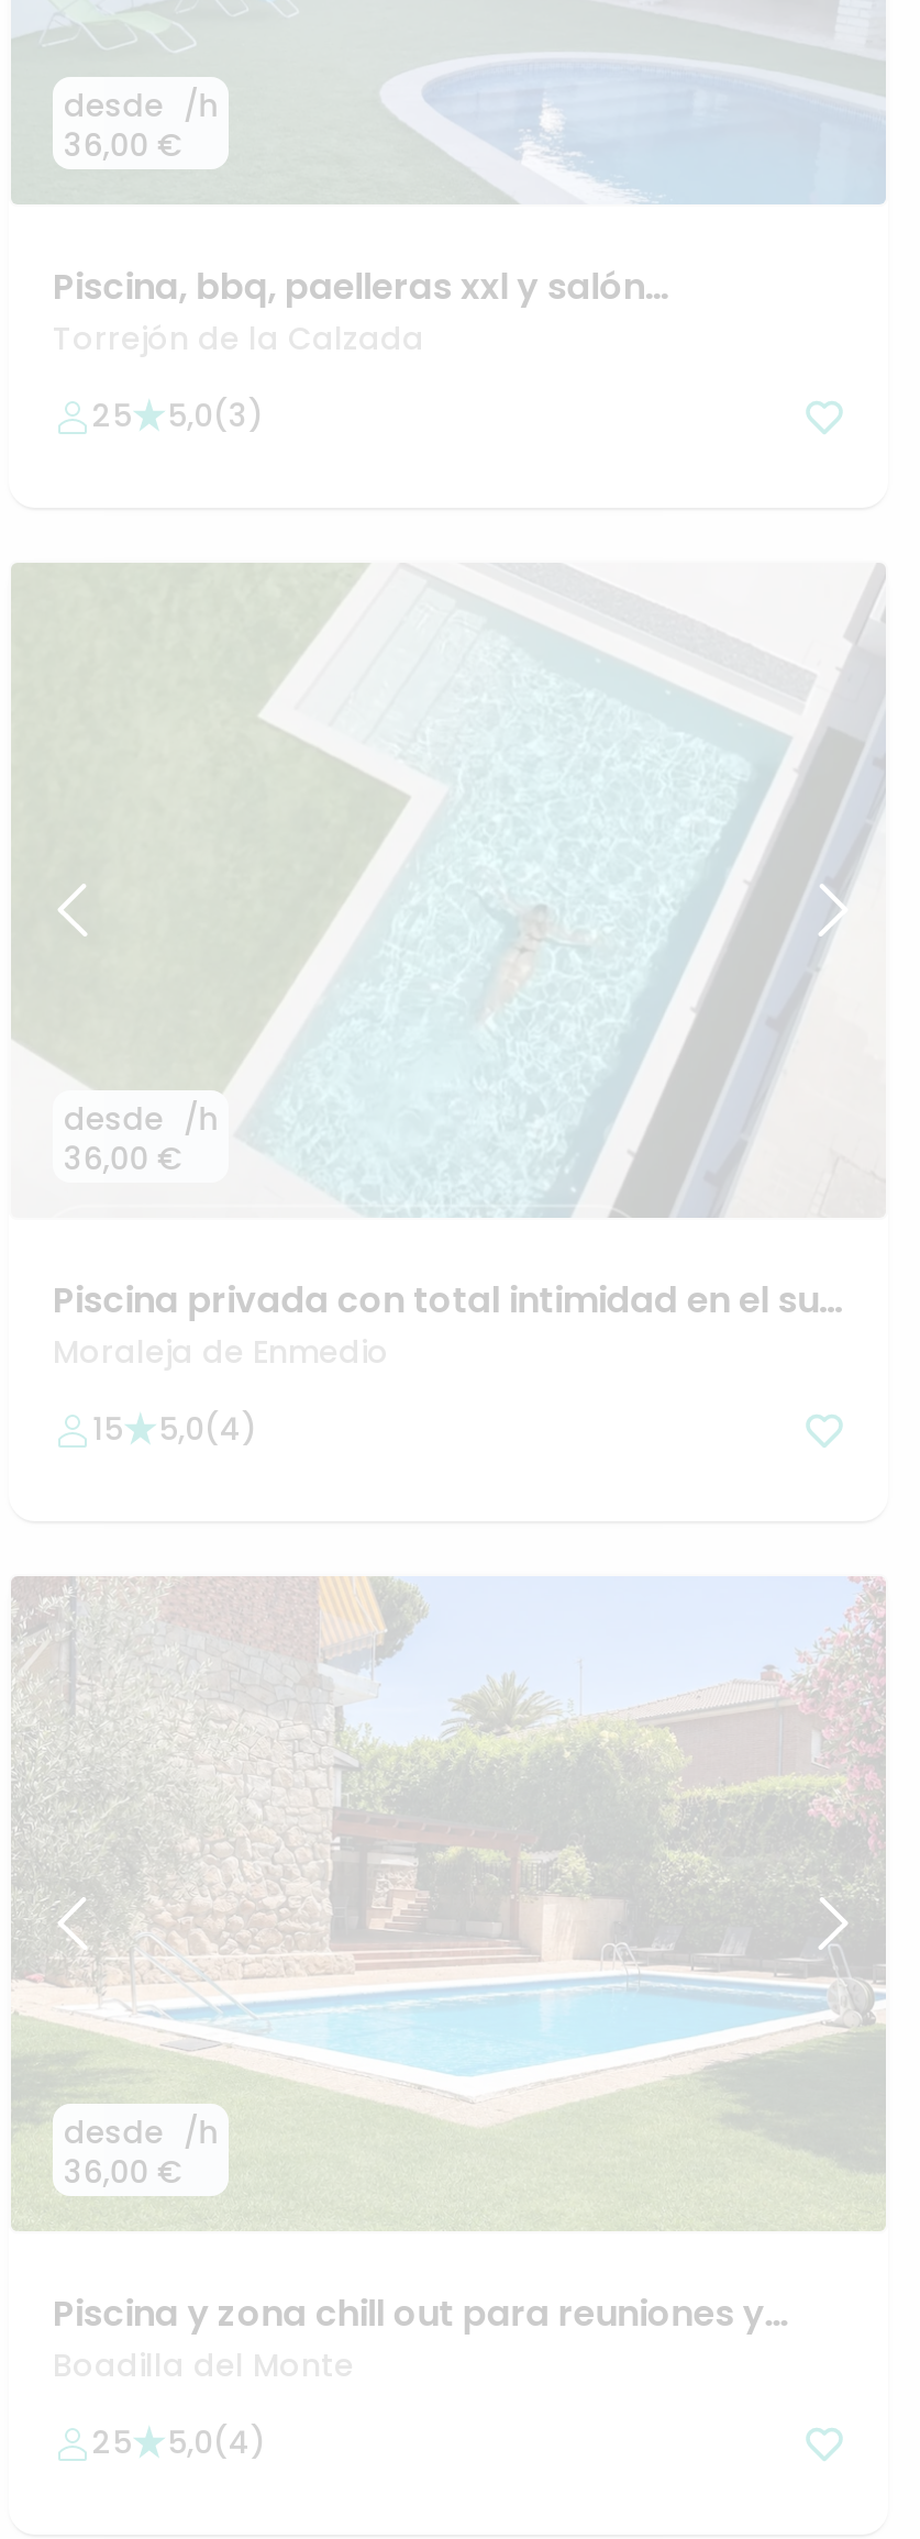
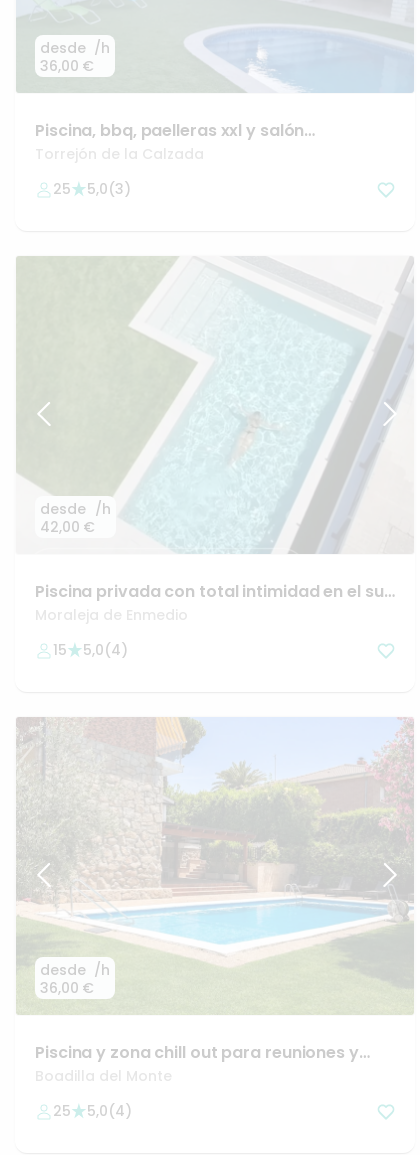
[64,1137,183,1180] 36,00 € -> [40,517,95,537] 42,00 €

